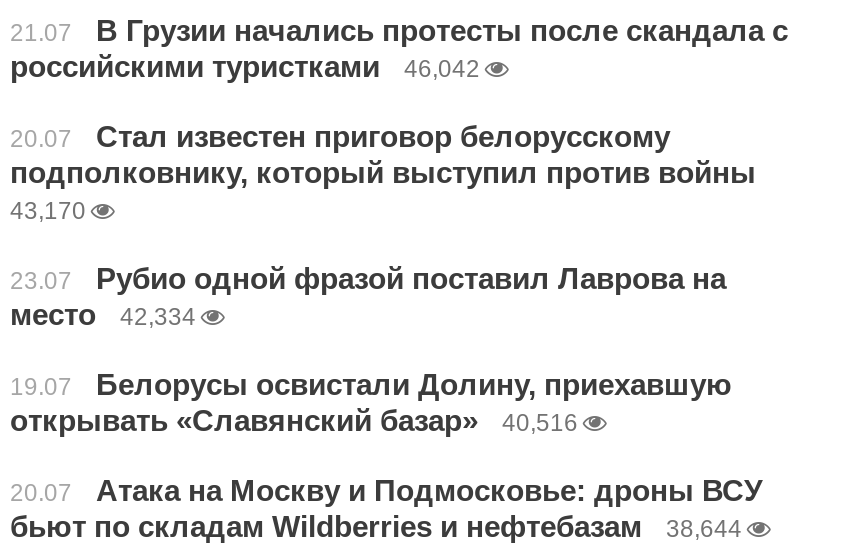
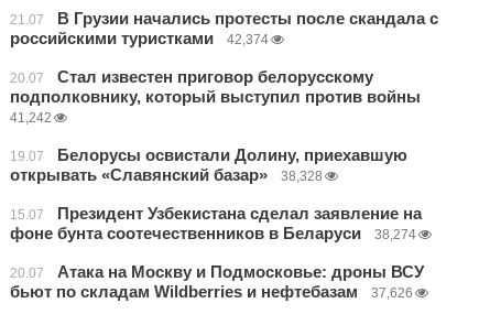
[10,49,480,83] российскими туристками 46,042 -> [10,29,269,47] российскими туристками 42,374
[10,197,726,331] 43,170 | 23.07 | Рубио одной фразой поставил Лаврова на | место | 42,334 -> [10,110,52,126] 41,242
moved [10,367,732,437] -> [10,145,407,184]: 19.07 | Белорусы освистали Долину, приехавшую | открывать «Славянский базар»
[502,409,578,437] 40,516 -> [10,169,422,242] 38,328 | 15.07 | Президент Узбекистана сделал заявление на | фоне бунта соотечественников в Беларуси | 38,274
[10,509,742,543] бьют по складам Wildberries и нефтебазам 38,644 -> [10,282,413,301] бьют по складам Wildberries и нефтебазам 37,626

